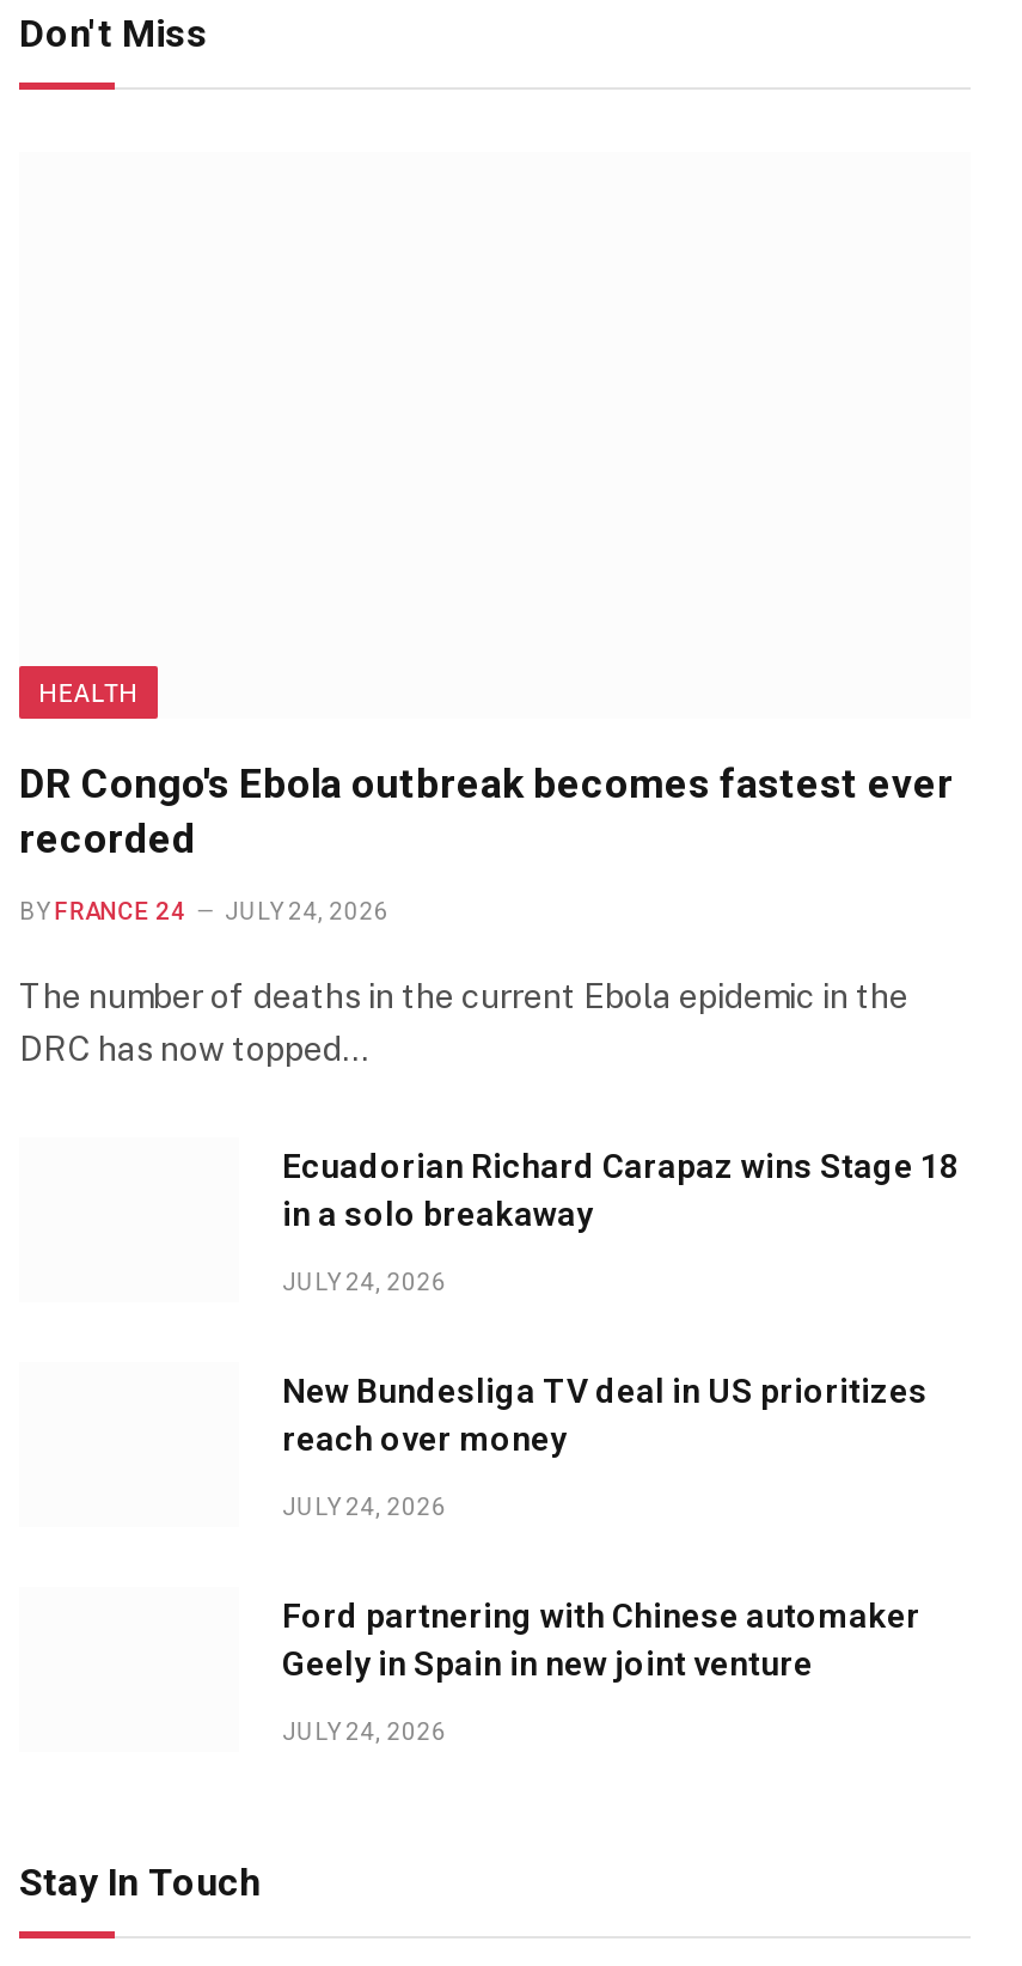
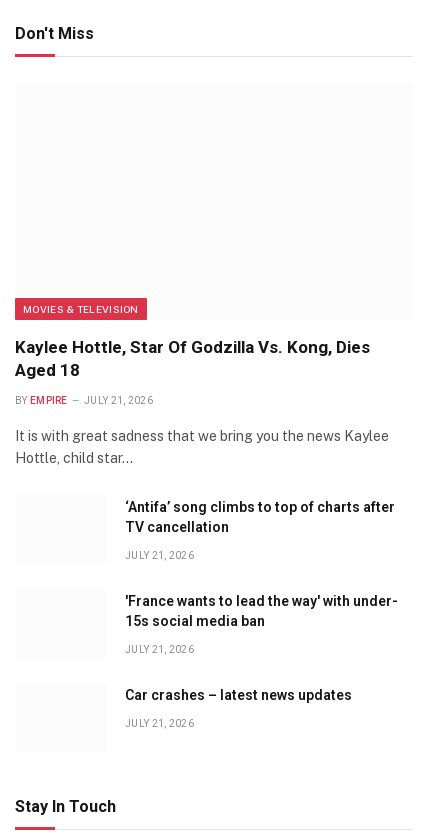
[38,679,138,707] HEALTH -> [23,303,139,315] MOVIES & TELEVISION
[19,760,954,863] DR Congo's Ebola outbreak becomes fastest ever | recorded -> [15,337,370,380] Kaylee Hottle, Star Of Godzilla Vs. Kong, Dies | Aged 18
[19,899,389,925] BY FRANCE 24 | JULY 24, 2026 -> [15,395,153,406] BY EMPIRE | JULY 21, 2026
[19,977,908,1068] The number of deaths in the current Ebola epidemic in the | DRC has now topped… -> [15,428,389,466] It is with great sadness that we bring you the news Kaylee | Hottle, child star…
[282,1147,959,1233] Ecuadorian Richard Carapaz wins Stage 18 | in a solo breakaway -> [125,499,395,535] ‘Antifa’ song climbs to top of charts after | TV cancellation
[282,1269,447,1296] JULY 24, 2026 -> [125,550,194,561] JULY 21, 2026
[282,1372,928,1458] New Bundesliga TV deal in US prioritizes | reach over money -> [125,593,398,629] 'France wants to lead the way' with under- | 15s social media ban
[282,1494,447,1520] JULY 24, 2026 -> [125,644,194,655] JULY 21, 2026
[282,1597,920,1683] Ford partnering with Chinese automaker | Geely in Spain in new joint venture -> [125,687,352,703] Car crashes – latest news updates
[282,1719,447,1745] JULY 24, 2026 -> [125,718,194,729] JULY 21, 2026

